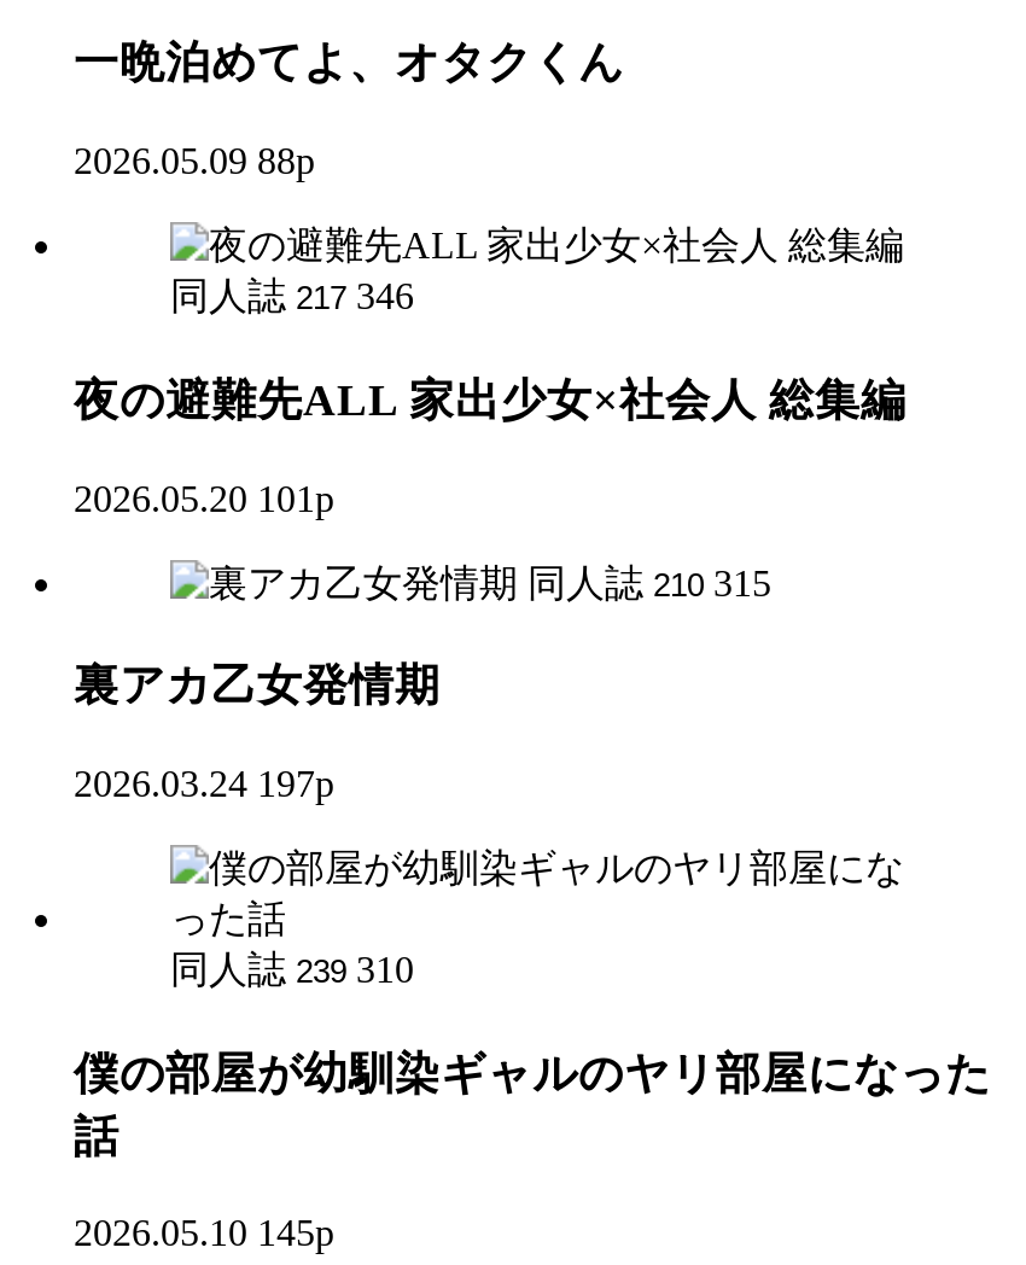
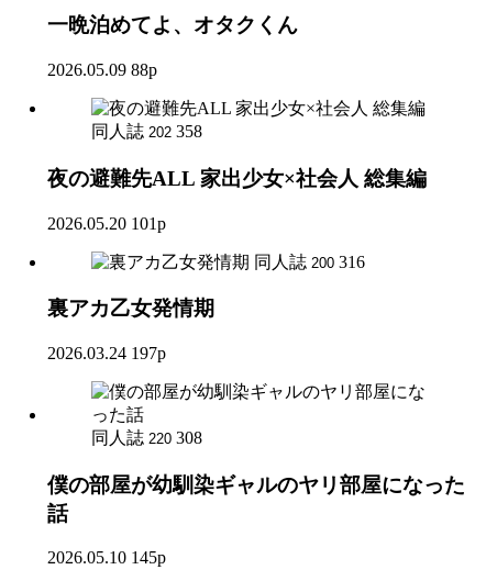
[170,275,414,316] 同人誌 217 346 -> [91,122,202,141] 同人誌 202 358
[527,561,771,602] 同人誌 210 315 -> [254,252,365,271] 同人誌 200 316
[170,949,414,990] 同人誌 239 310 -> [91,428,202,447] 同人誌 220 308

